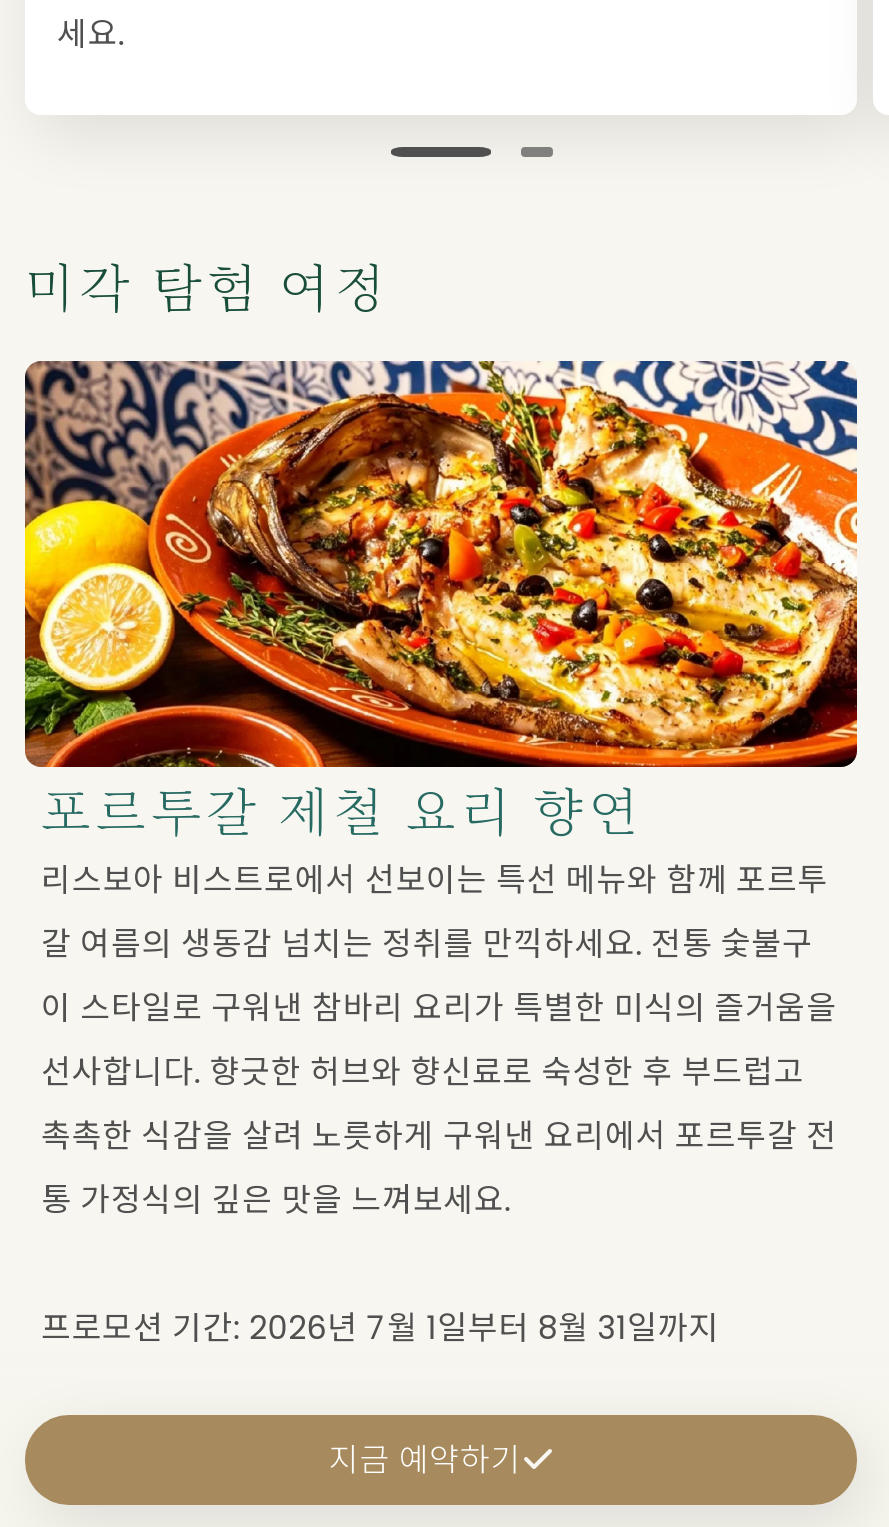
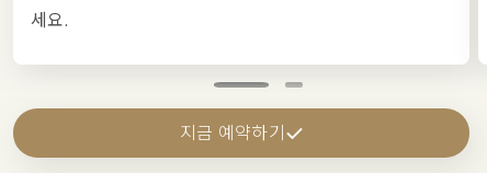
[25,263,390,321] 미각 탐험 여정 -> none
[23,359,859,1350] [image] | 포르투갈 제철 요리 향연 | 리스보아 비스트로에서 선보이는 특선 메뉴와 함께 포르투 | 갈 여름의 생동감 넘치는 정취를 만끽하세요. 전통 숯불구 | 이 스타일로 구워낸 참바리 요리가 특별한 미식의 즐거움을 | 선사합니다. 향긋한 허브와 향신료로 숙성한 후 부드럽고 | 촉촉한 식감을 살려 노릇하게 구워낸 요리에서 포르투갈 전 | 통 가정식의 깊은 맛을 느껴보세요. | 프로모션 기간: 2026년 7월 1일부터 8월 31일까지 -> none

